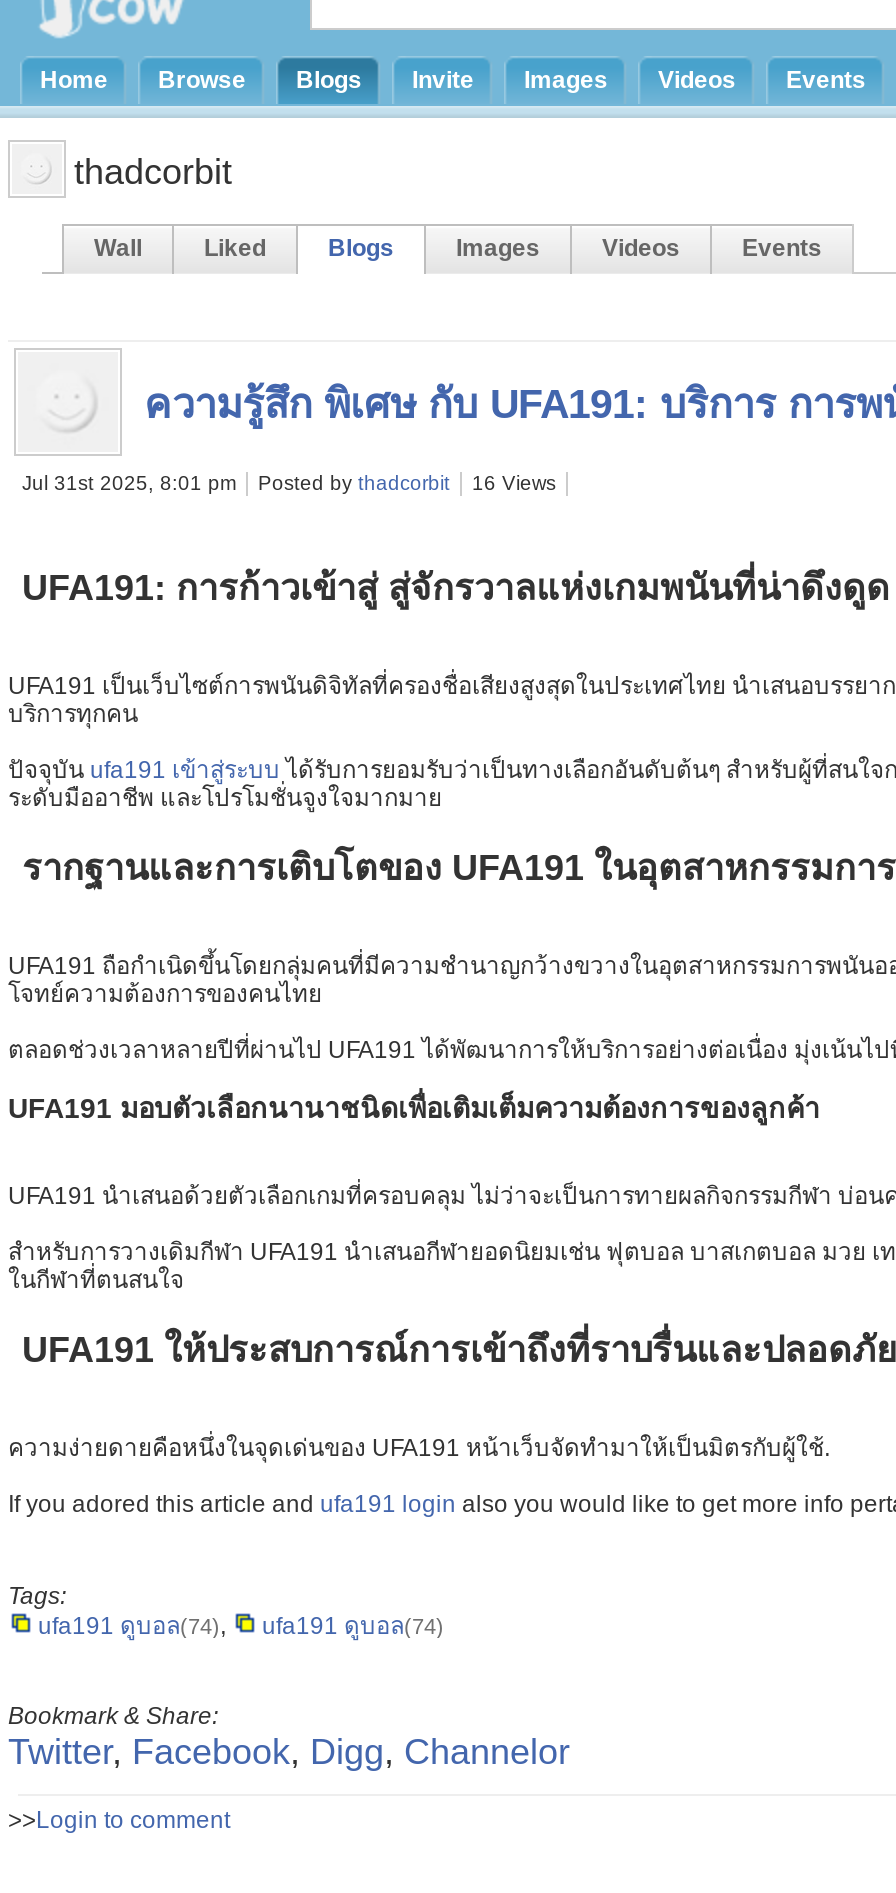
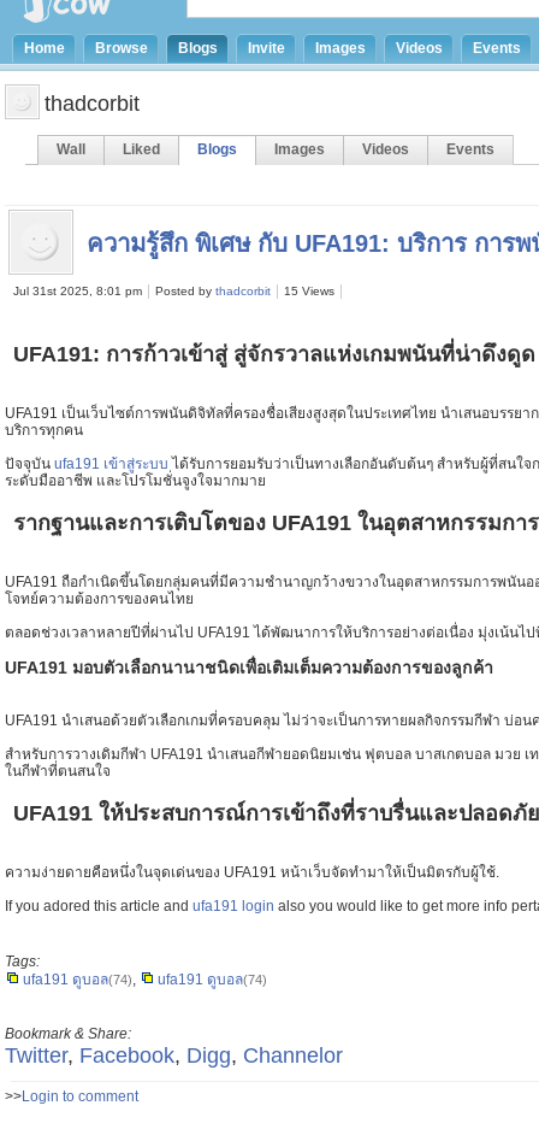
[22,472,556,494] Jul 31st 2025, 8:01 pm Posted by thadcorbit 16 Views -> [13,284,334,298] Jul 31st 2025, 8:01 pm Posted by thadcorbit 15 Views

